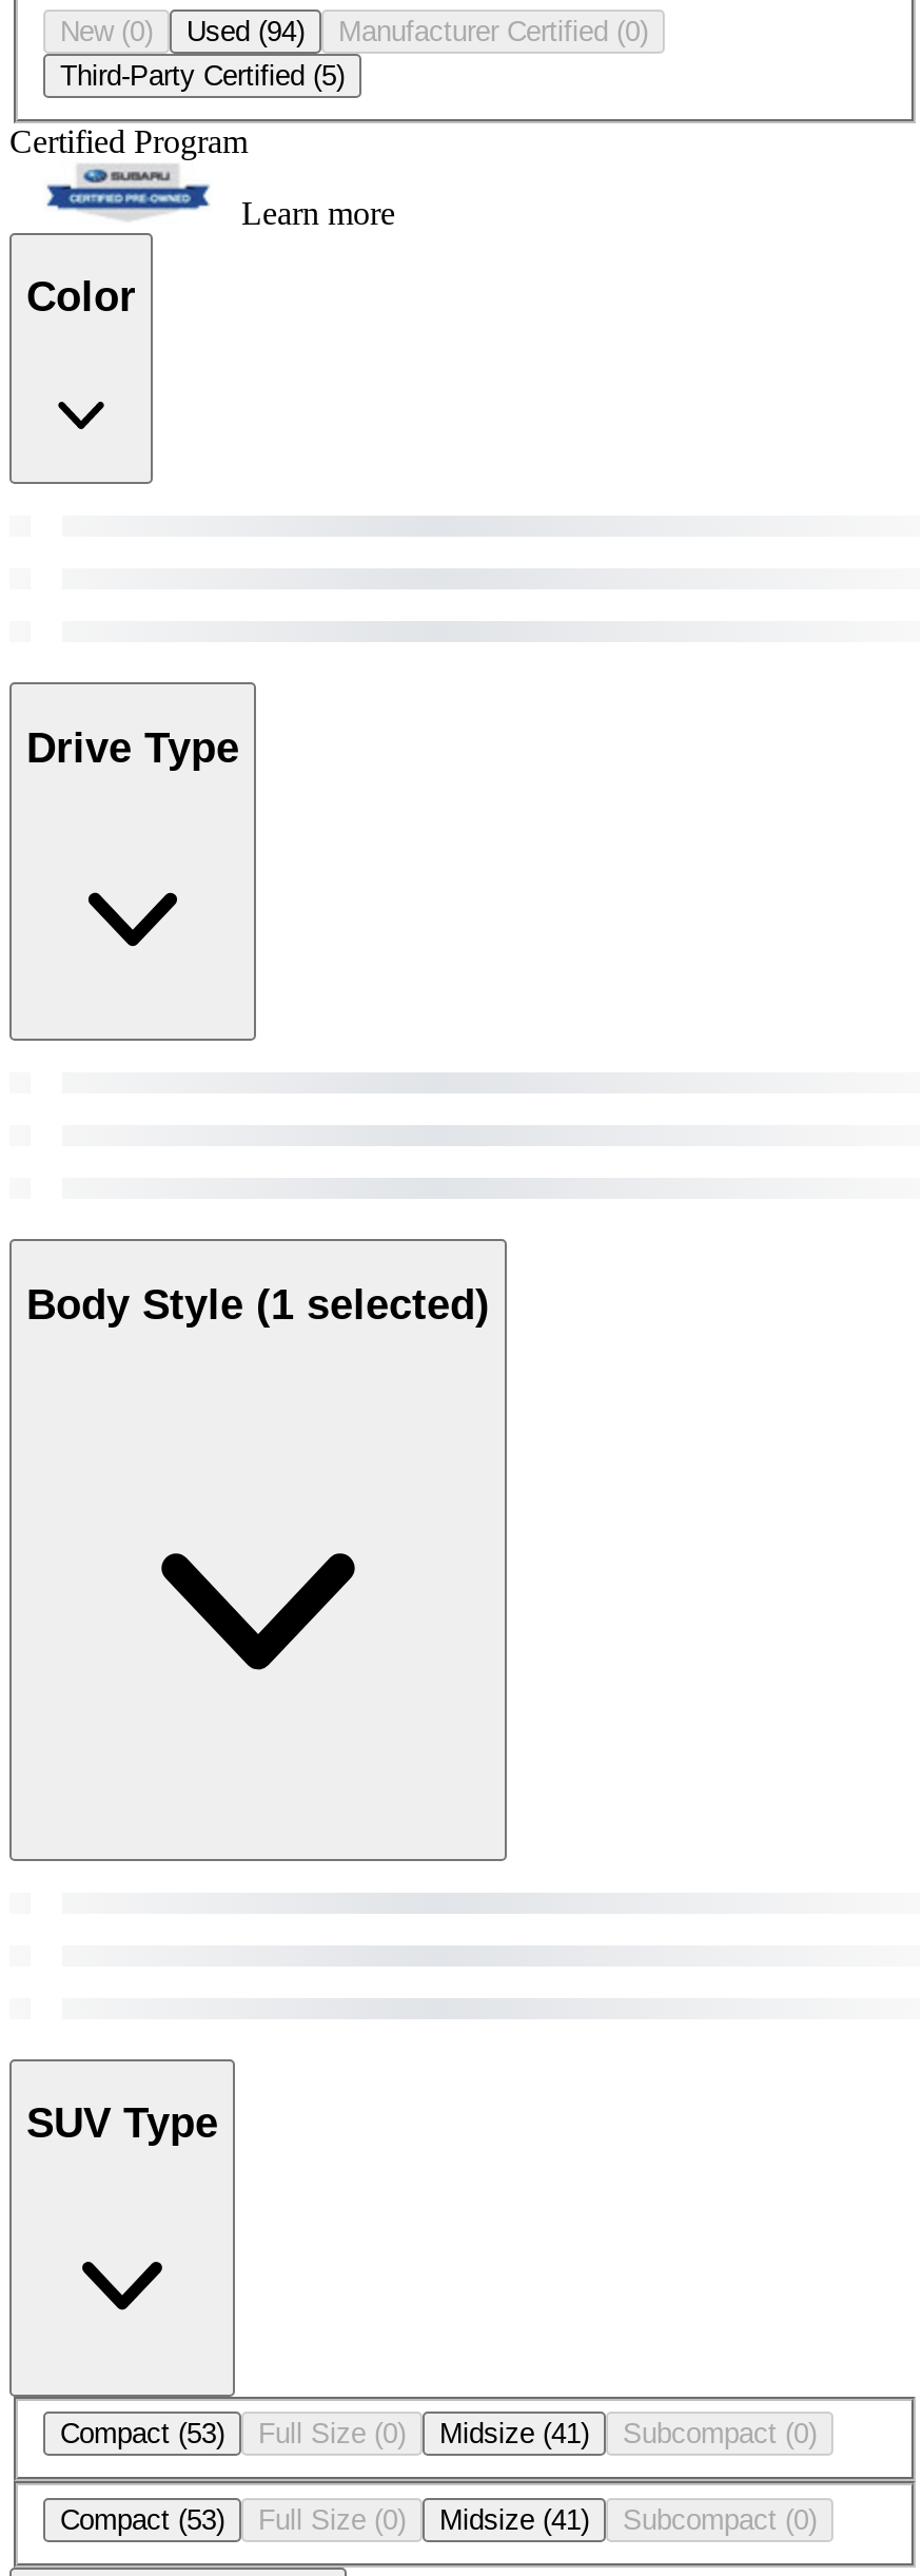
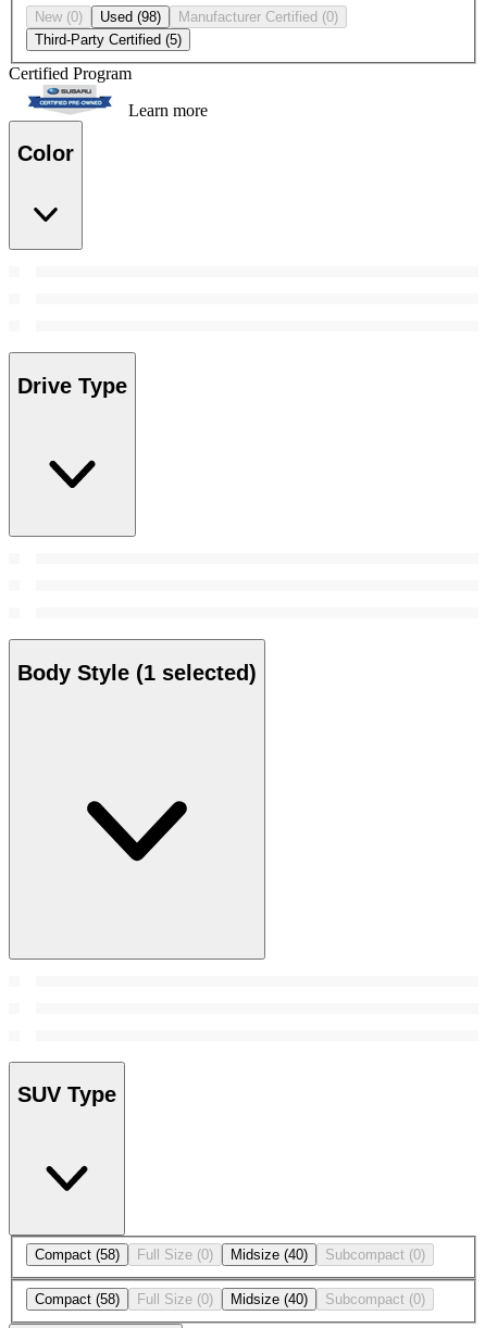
[60,15,648,47] New (0) Used (94) Manufacturer Certified (0) -> [35,8,338,25] New (0) Used (98) Manufacturer Certified (0)
[60,2418,224,2450] Compact (53) -> [35,1247,120,1263] Compact (58)
[439,2418,589,2450] Midsize (41) -> [231,1247,308,1263] Midsize (40)
[60,2504,224,2536] Compact (53) -> [35,1291,120,1307] Compact (58)
[439,2504,589,2536] Midsize (41) -> [231,1291,308,1307] Midsize (40)

